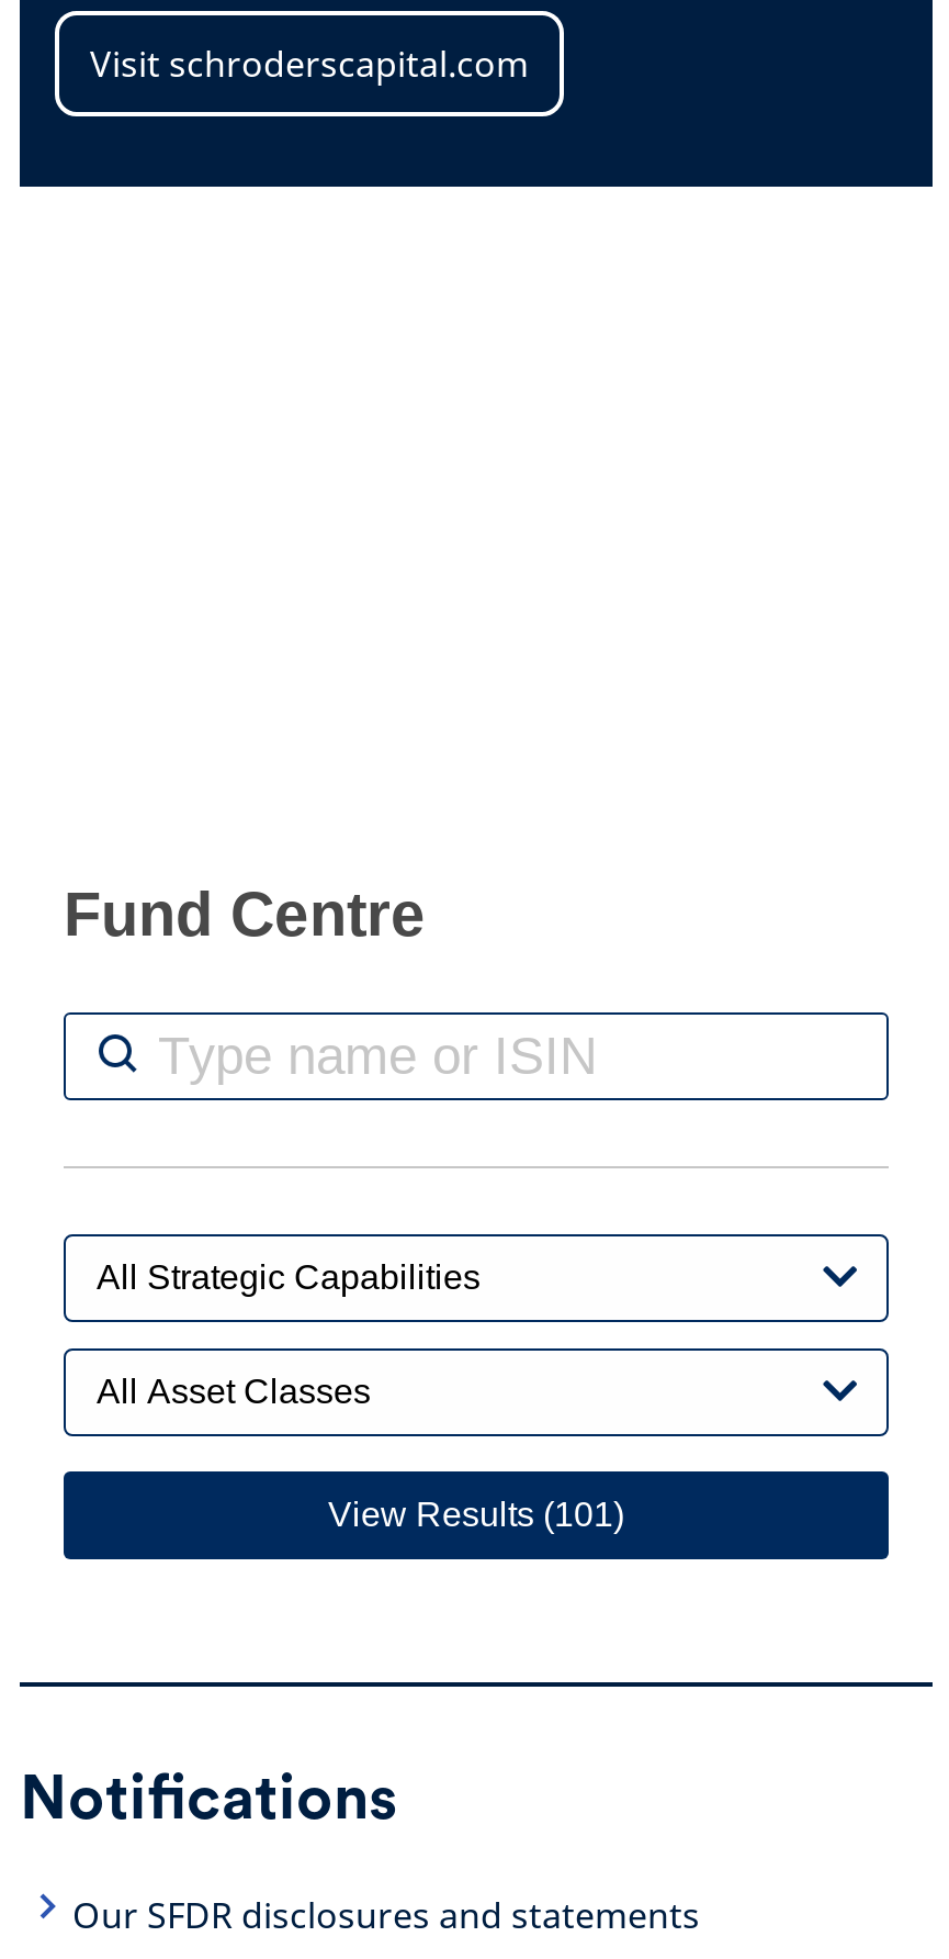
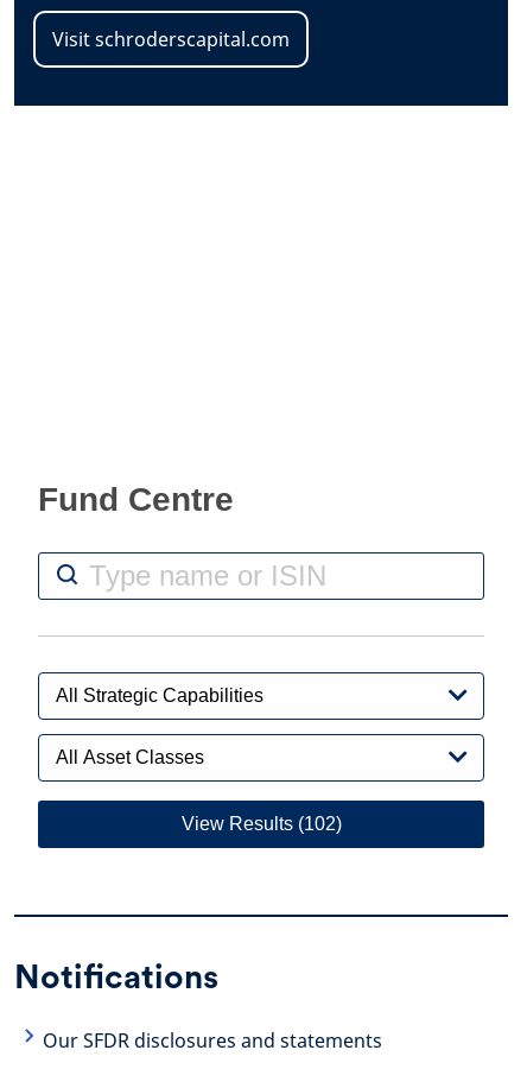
[328,1496,624,1533] View Results (101) -> [181,814,341,834] View Results (102)

